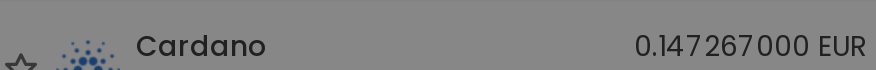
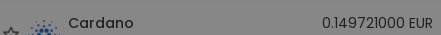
[634,25,866,65] 0.147267000 EUR -> [322,12,433,32] 0.149721000 EUR

